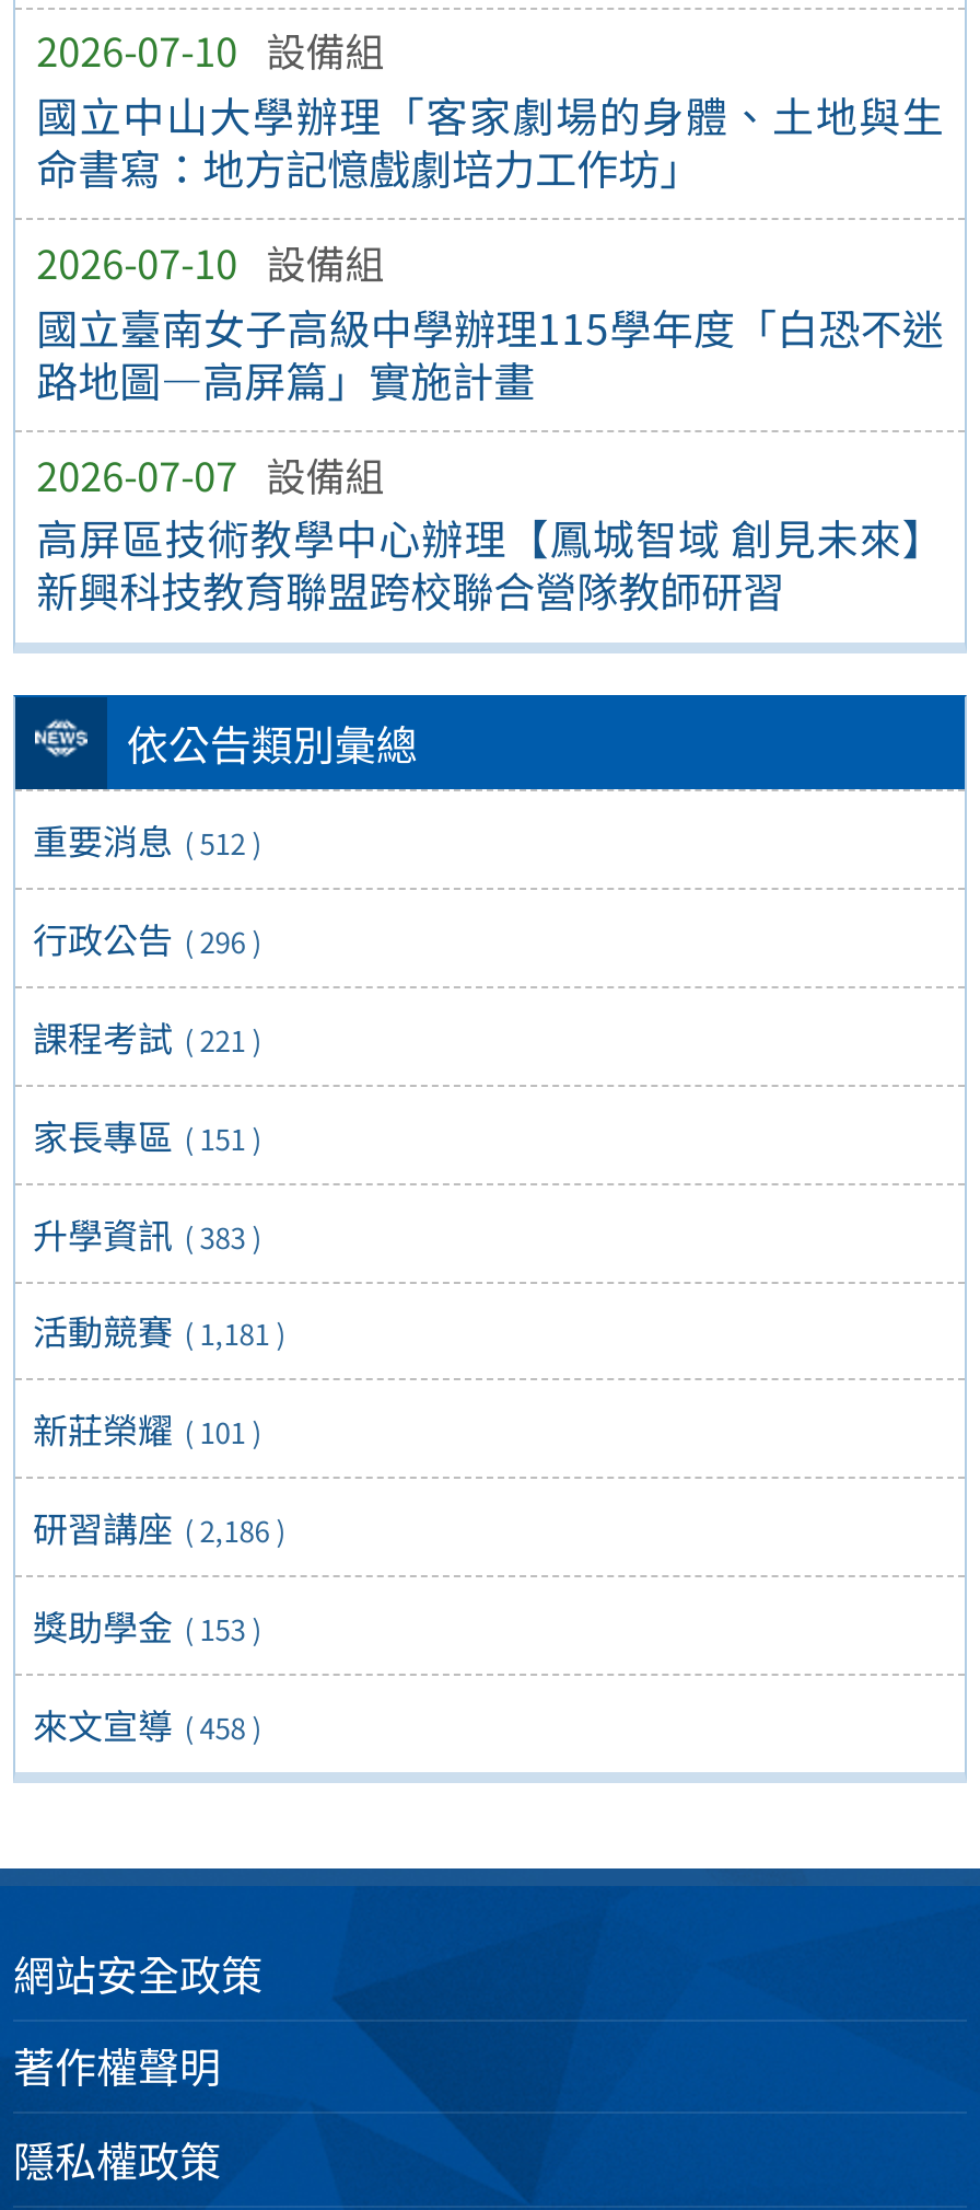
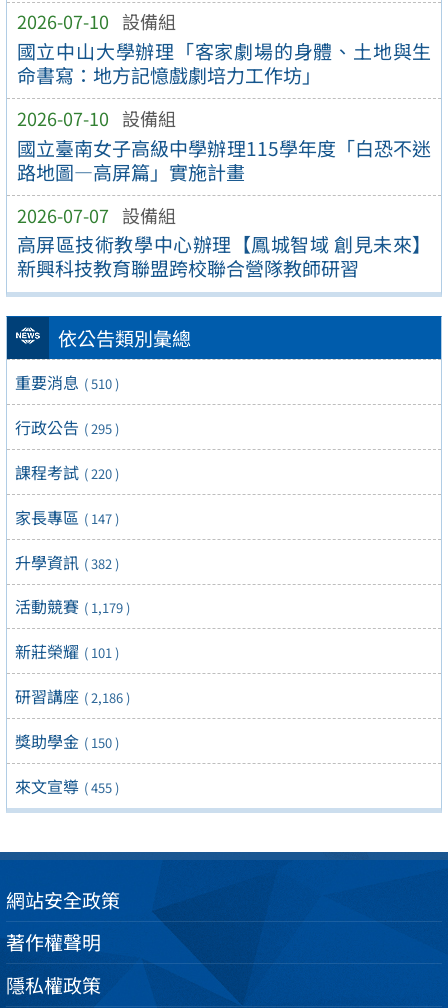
[33,812,261,865] 重要消息 ( 512 ) -> [15,370,119,394] 重要消息 ( 510 )
[33,911,261,963] 行政公告 ( 296 ) -> [15,415,119,439] 行政公告 ( 295 )
[33,1009,261,1062] 課程考試 ( 221 ) -> [15,460,119,484] 課程考試 ( 220 )
[33,1108,261,1160] 家長專區 ( 151 ) -> [15,504,119,528] 家長專區 ( 147 )
[33,1206,261,1259] 升學資訊 ( 383 ) -> [15,549,119,573] 升學資訊 ( 382 )
[33,1305,285,1357] 活動競賽 ( 1,181 ) -> [15,594,130,618] 活動競賽 ( 1,179 )
[33,1600,261,1653] 獎助學金 ( 153 ) -> [15,729,119,753] 獎助學金 ( 150 )
[33,1699,261,1751] 來文宣導 ( 458 ) -> [15,774,119,798] 來文宣導 ( 455 )

